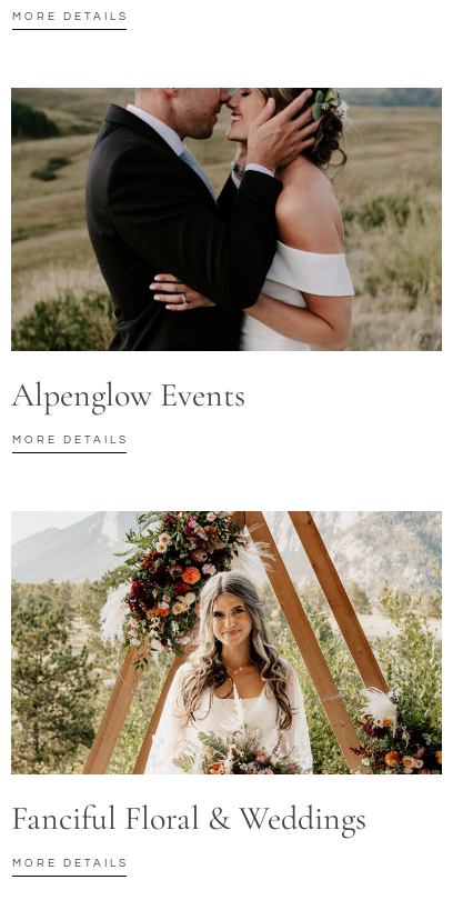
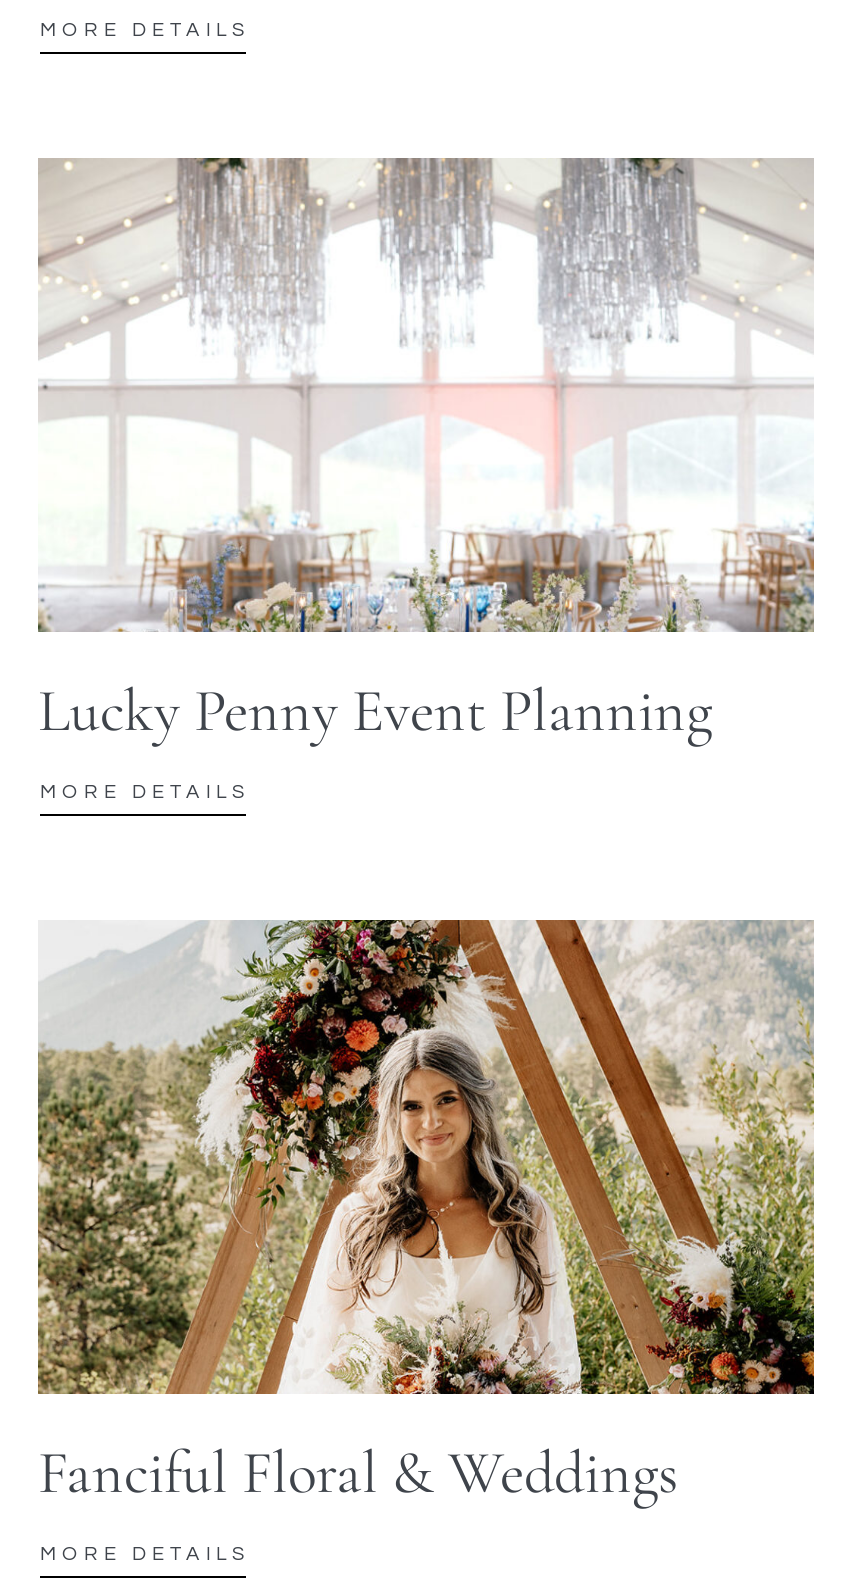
[10,87,443,415] [image] | Alpenglow Events -> [38,158,814,747] [image] | Lucky Penny Event Planning

